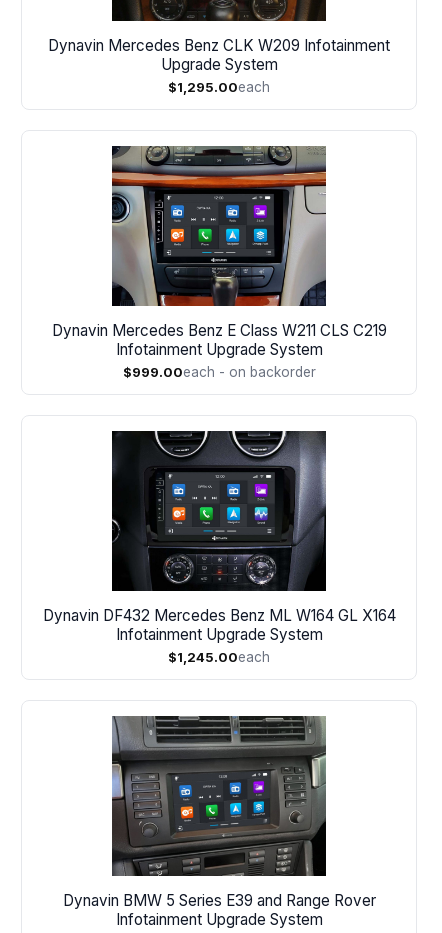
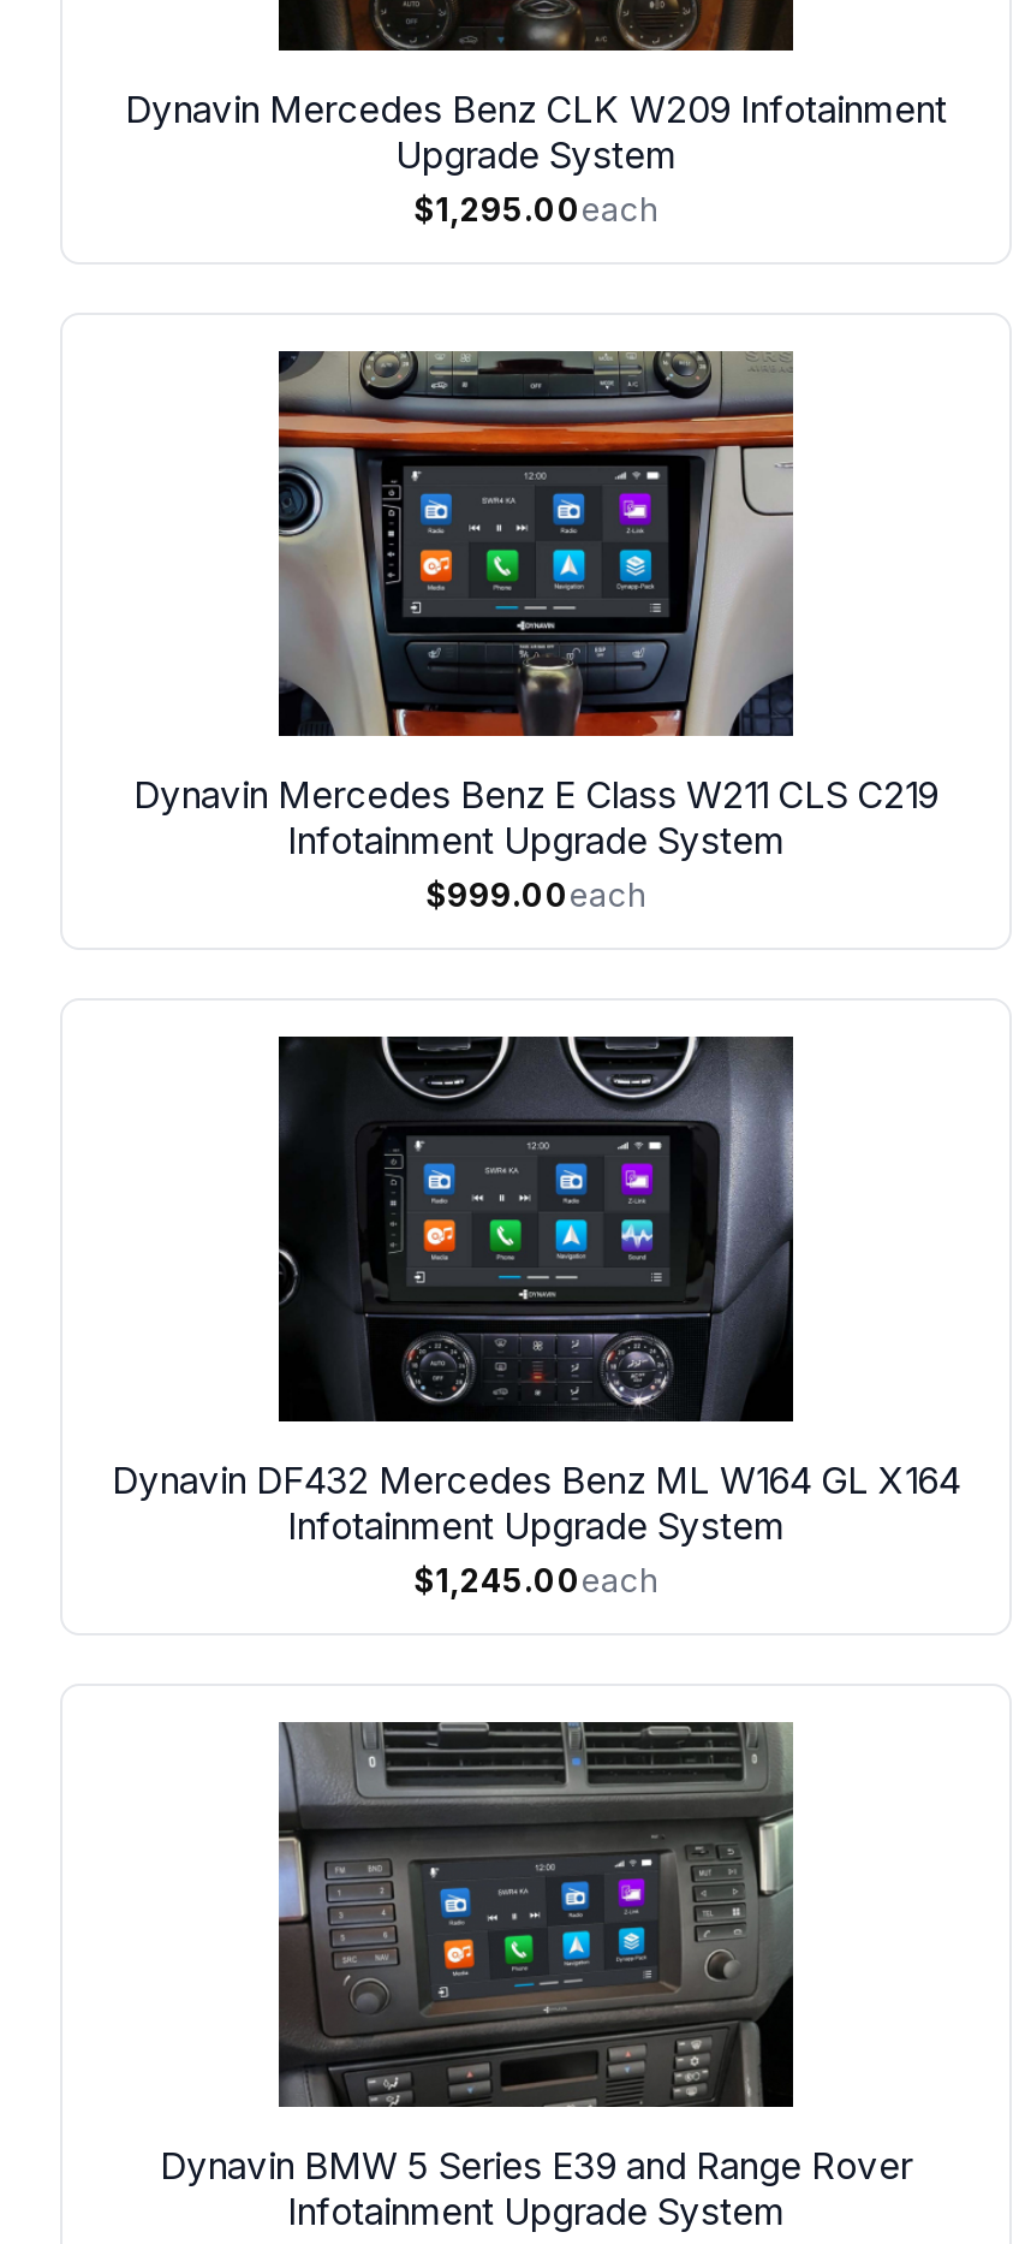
[122,364,315,380] $999.00each - on backorder -> [425,876,646,915] $999.00each

